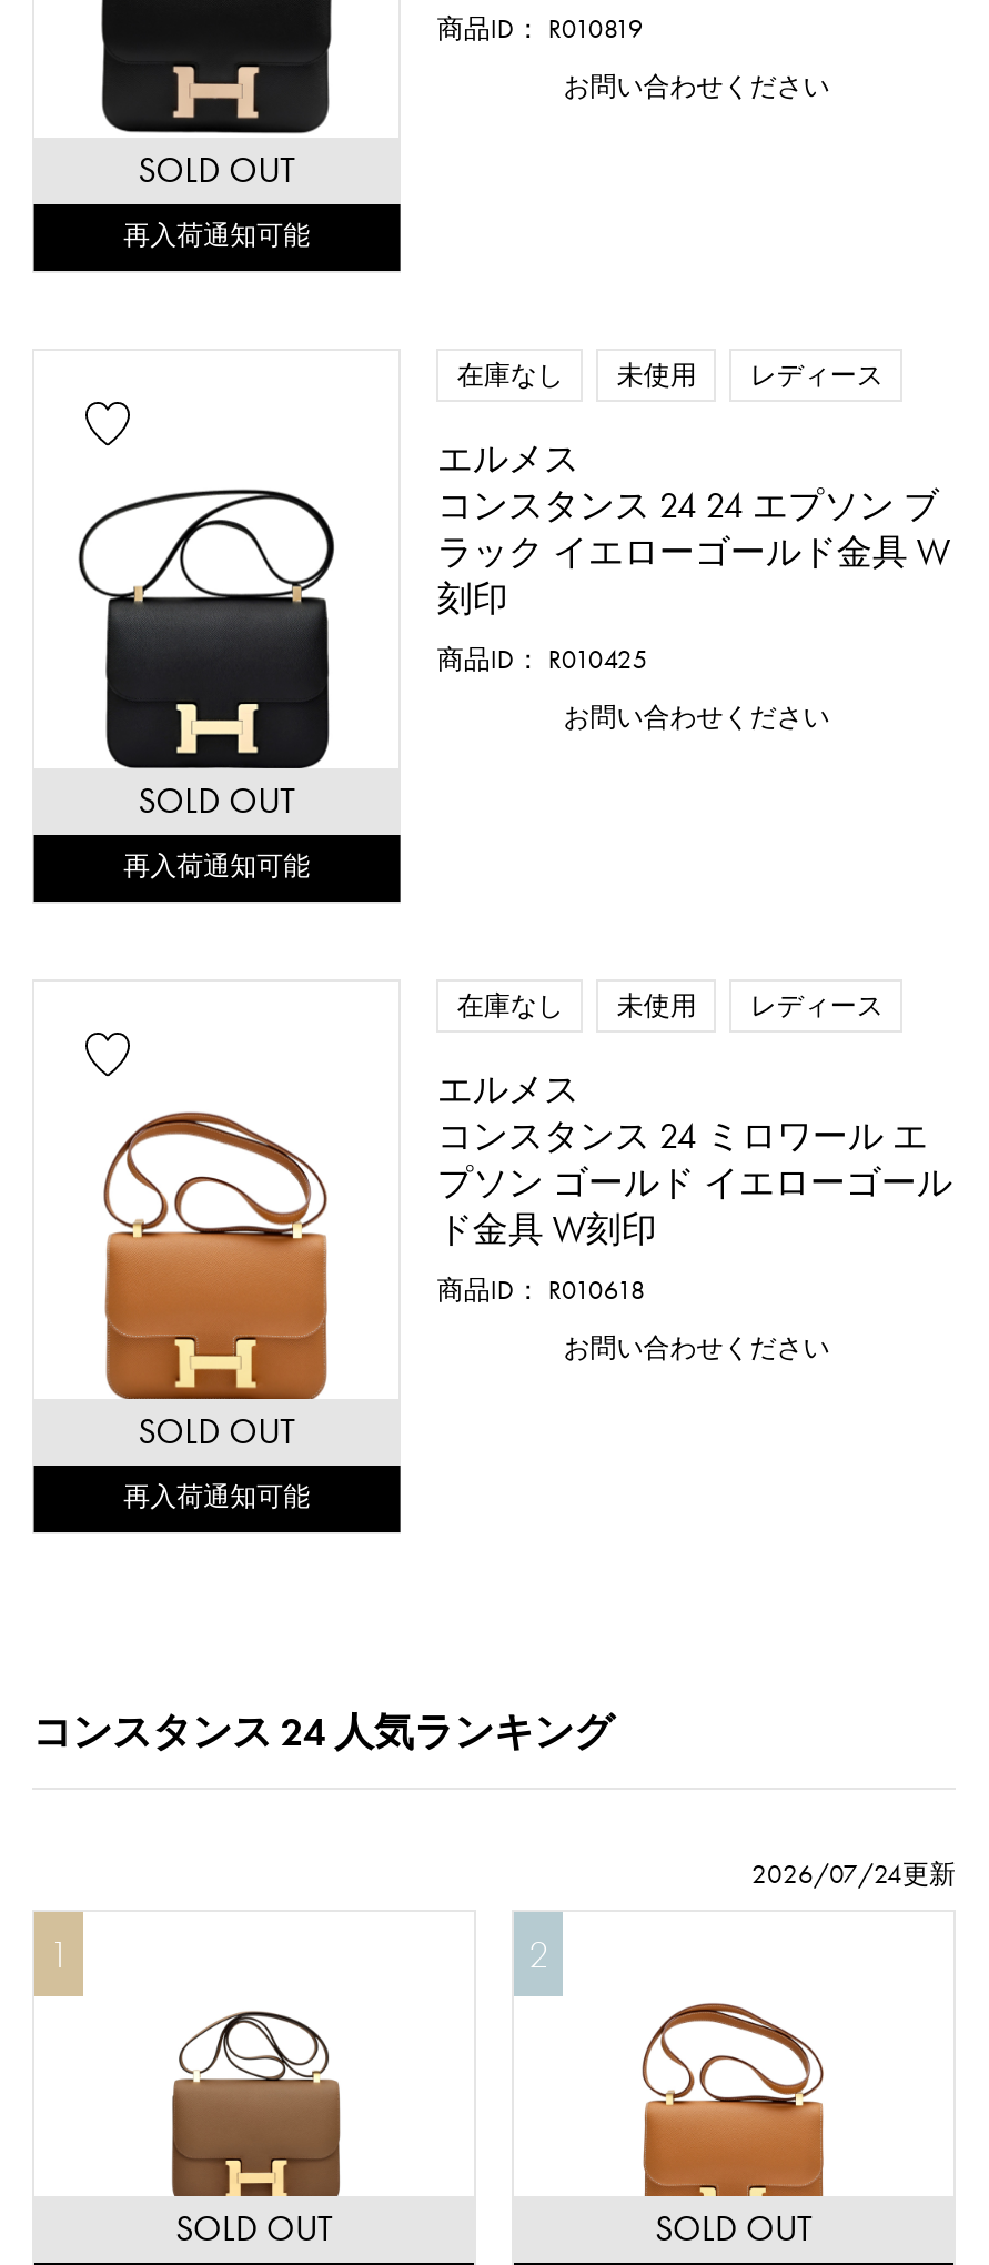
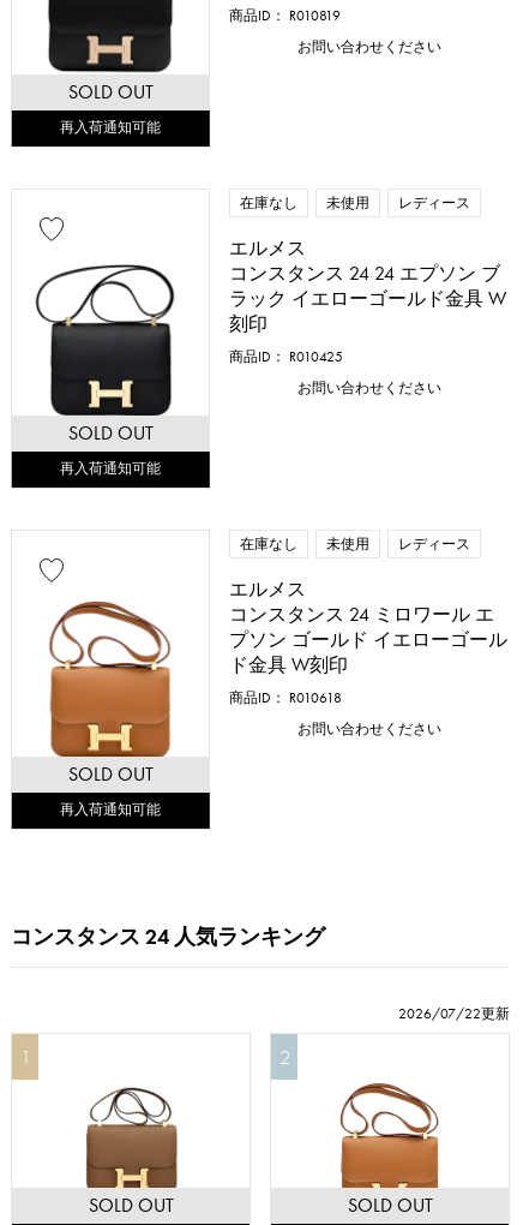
[751,1859,956,1890] 2026/07/24更新 -> [398,1005,510,1022] 2026/07/22更新

